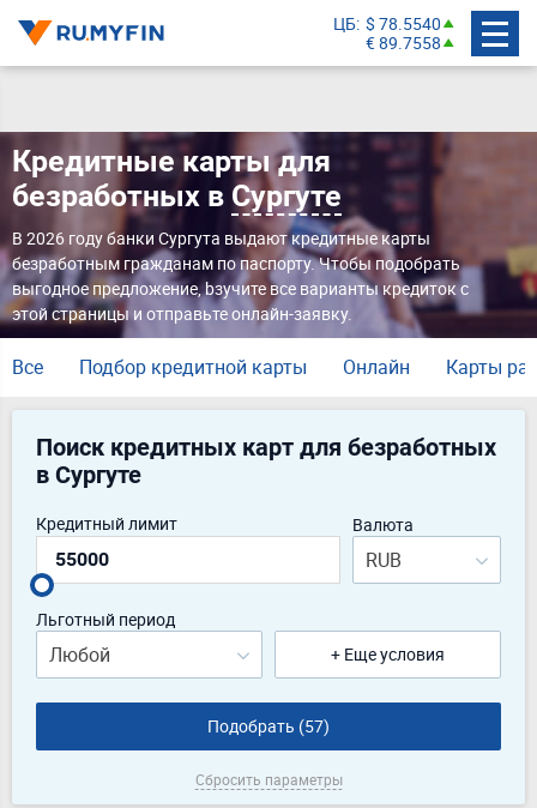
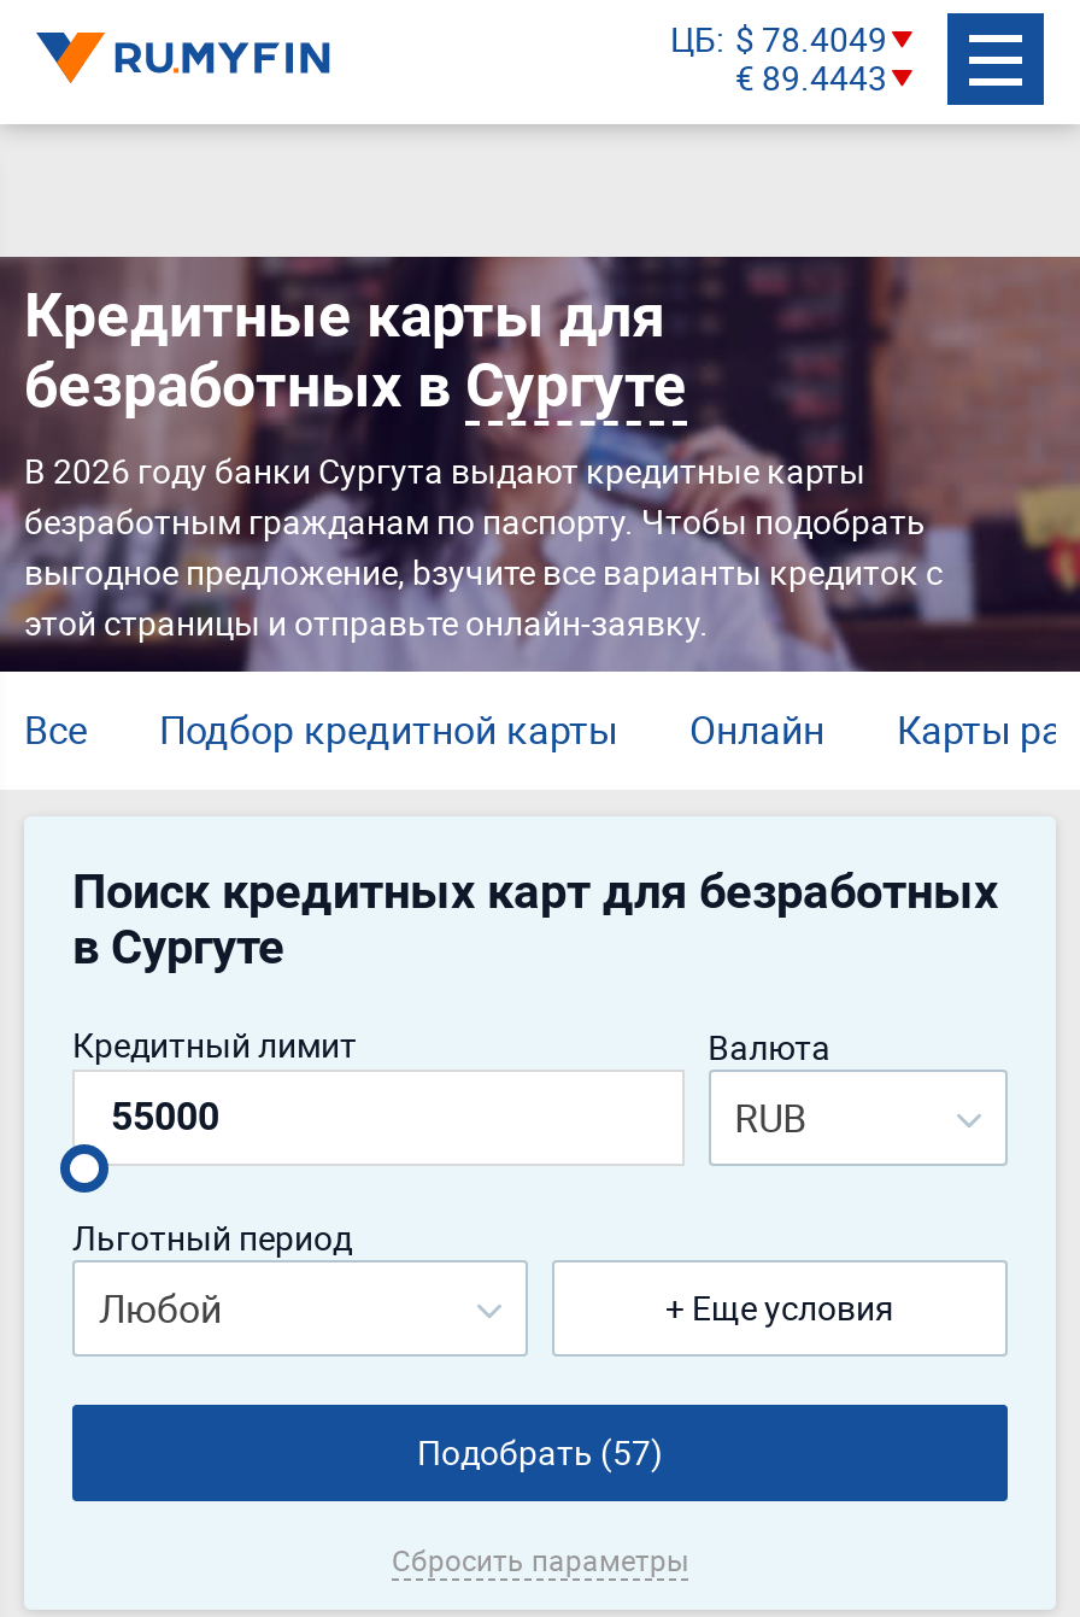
[333,11,441,34] ЦБ $ 78.5540 -> [670,14,887,60] ЦБ $ 78.4049
[366,31,441,53] € 89.7558 -> [735,53,887,99] € 89.4443

